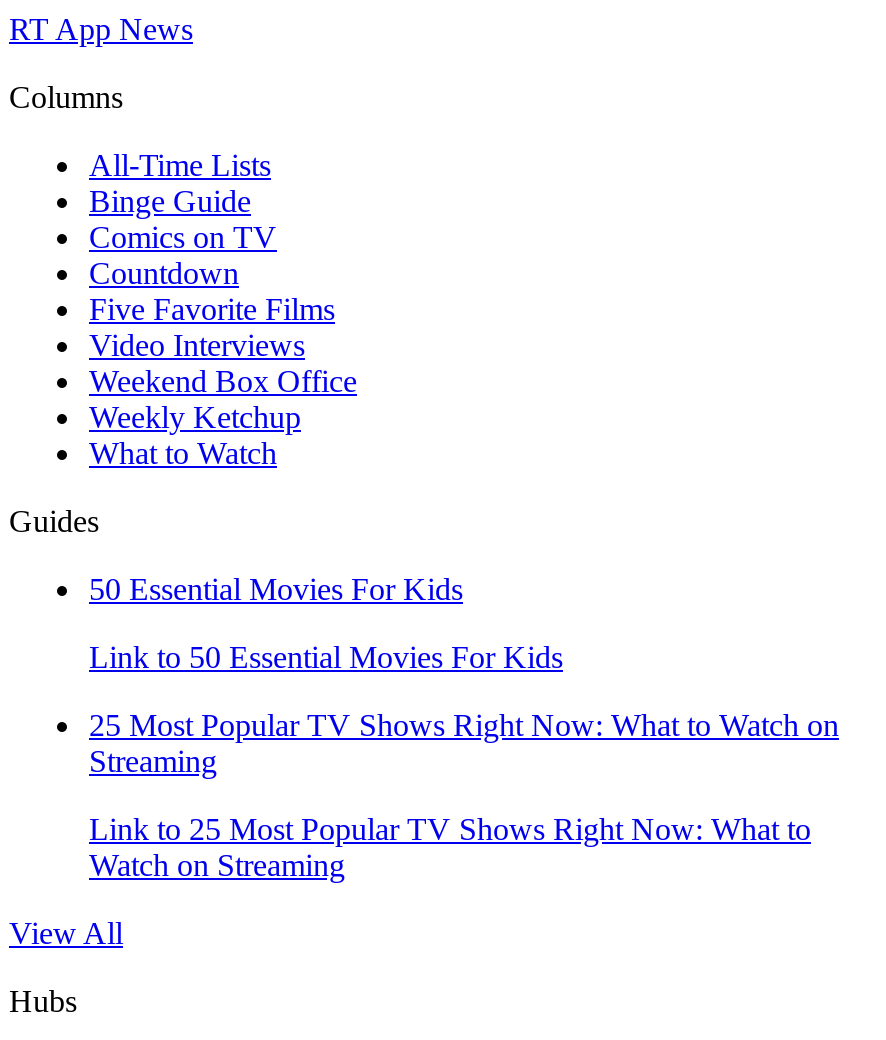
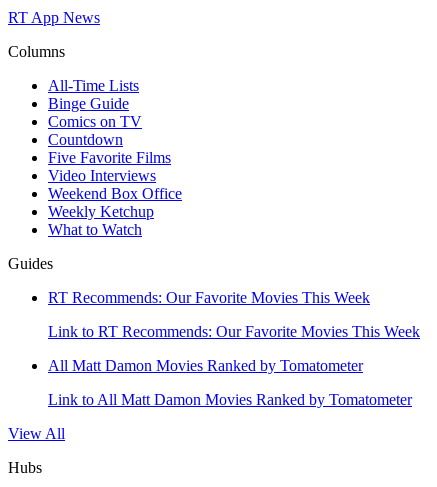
[89,572,463,606] 50 Essential Movies For Kids -> [48,289,370,306] RT Recommends: Our Favorite Movies This Week
[89,640,563,674] Link to 50 Essential Movies For Kids -> [48,323,420,340] Link to RT Recommends: Our Favorite Movies This Week
[89,708,839,778] 25 Most Popular TV Shows Right Now: What to Watch on | Streaming -> [48,357,363,374] All Matt Damon Movies Ranked by Tomatometer
[89,812,811,882] Link to 25 Most Popular TV Shows Right Now: What to | Watch on Streaming -> [48,391,412,408] Link to All Matt Damon Movies Ranked by Tomatometer

